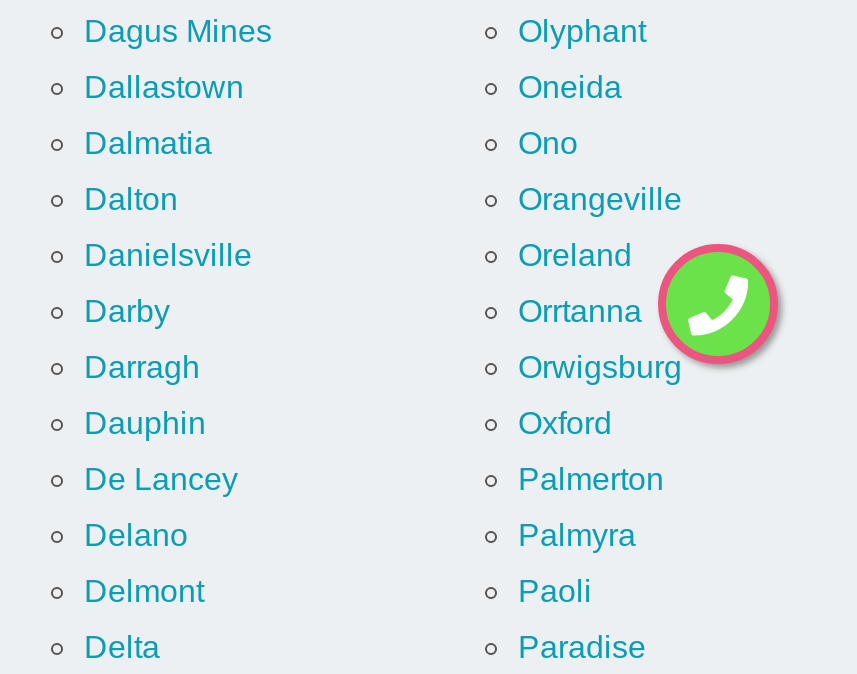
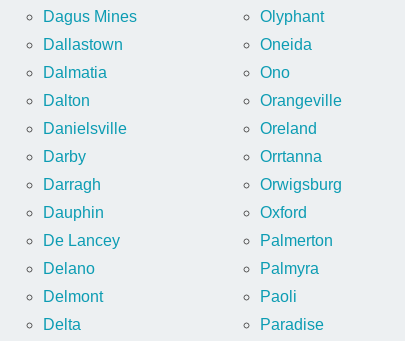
[656,242,786,372] [image] -> none

